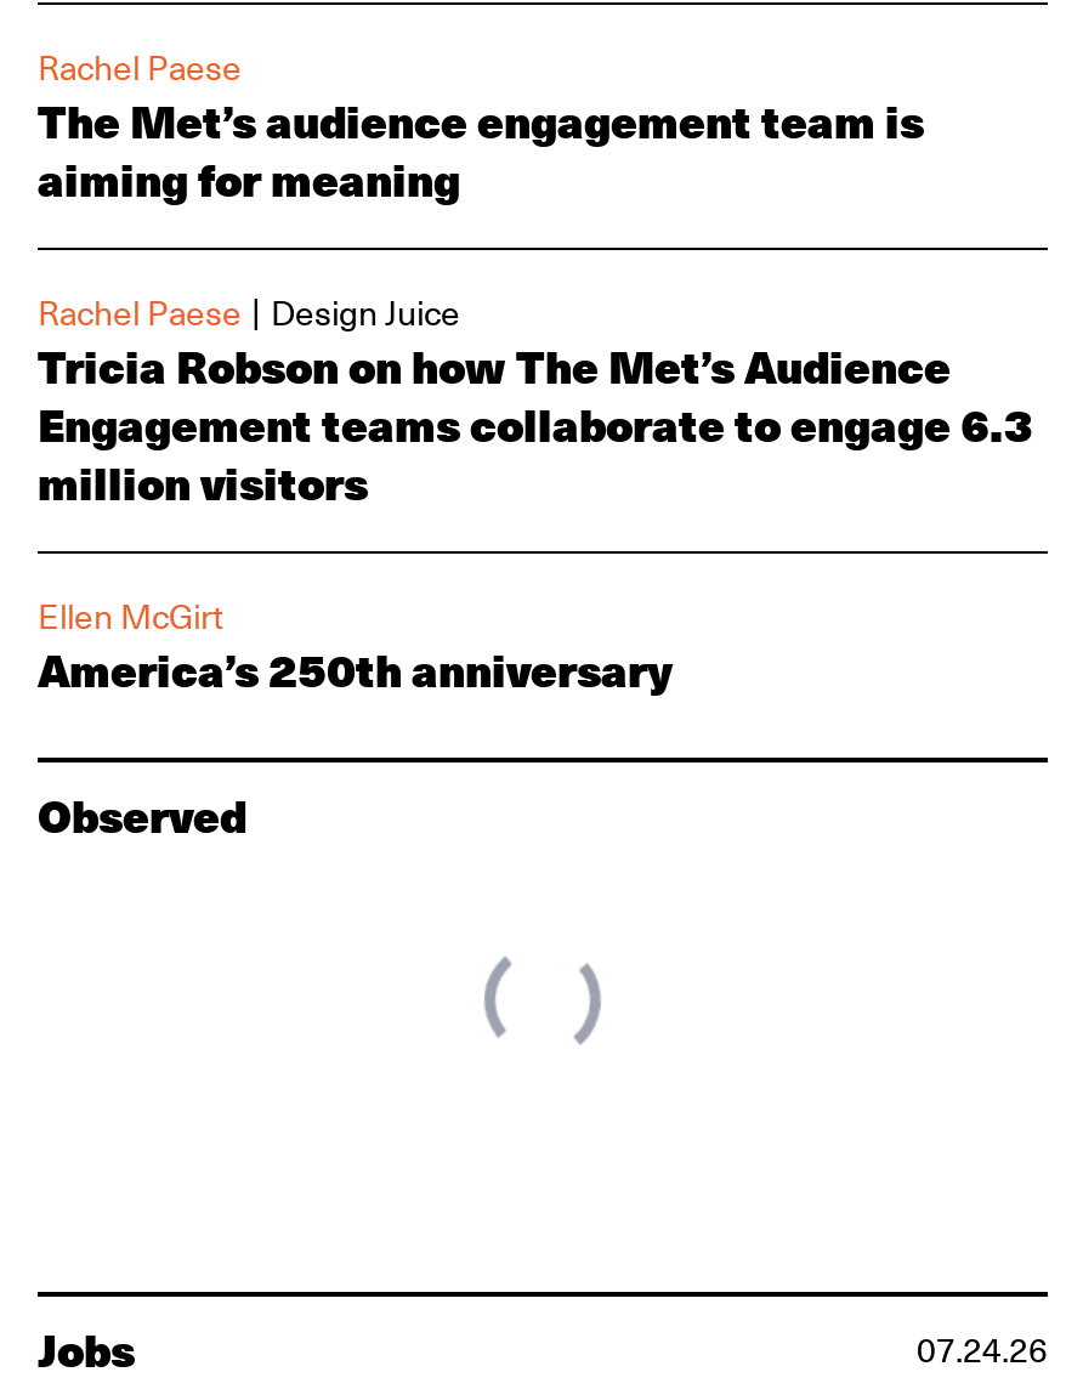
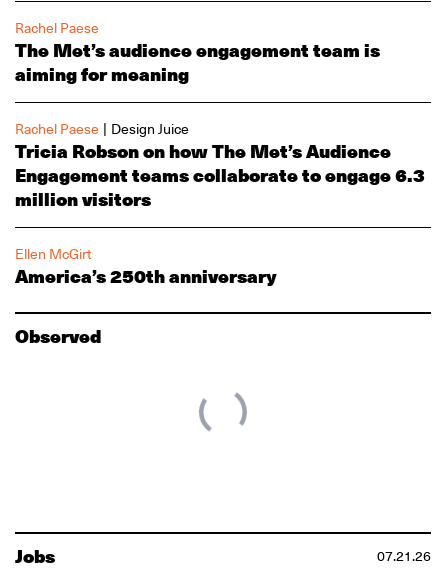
[917,1328,1048,1372] 07.24.26 -> [377,547,431,565] 07.21.26

